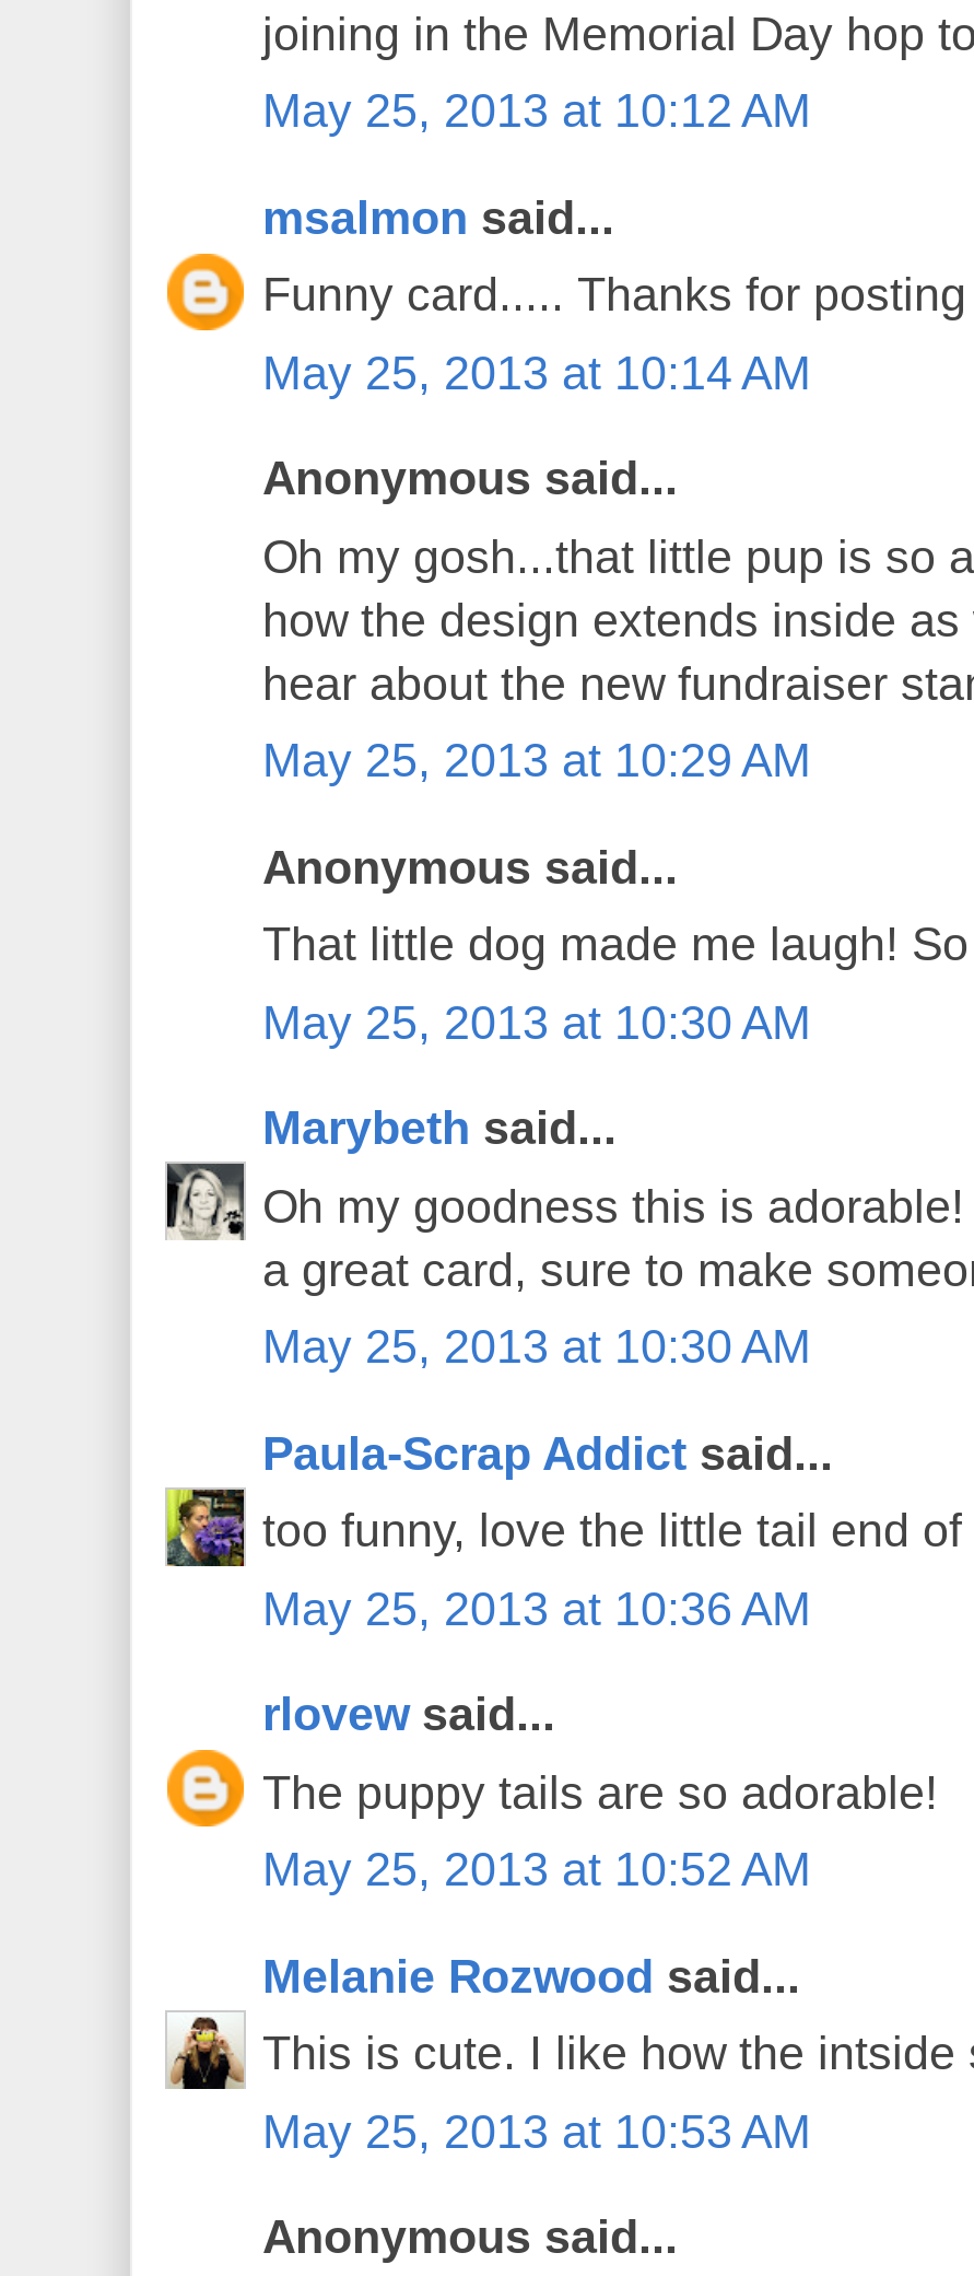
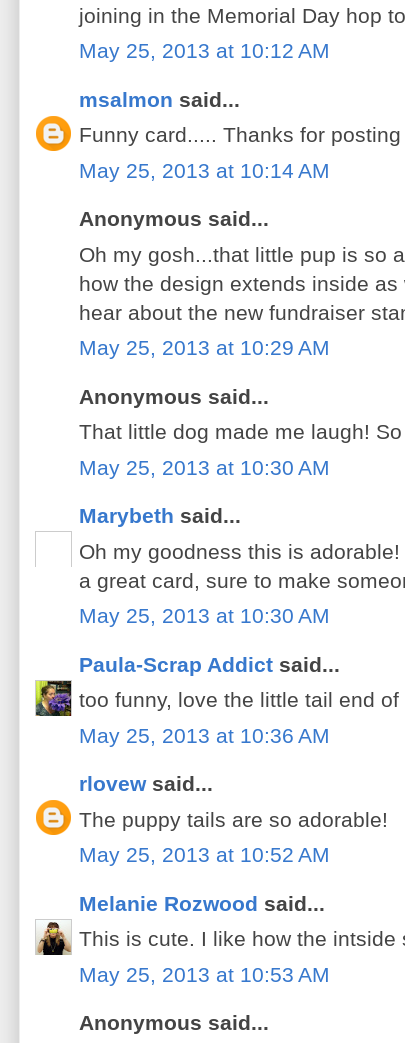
[165,1162,246,1242] [image] -> none

